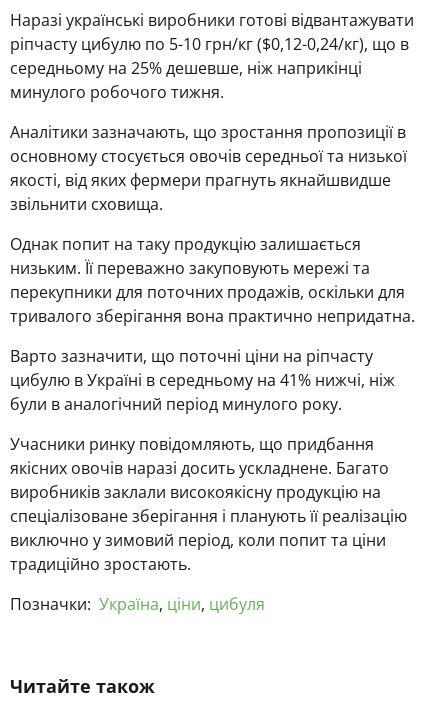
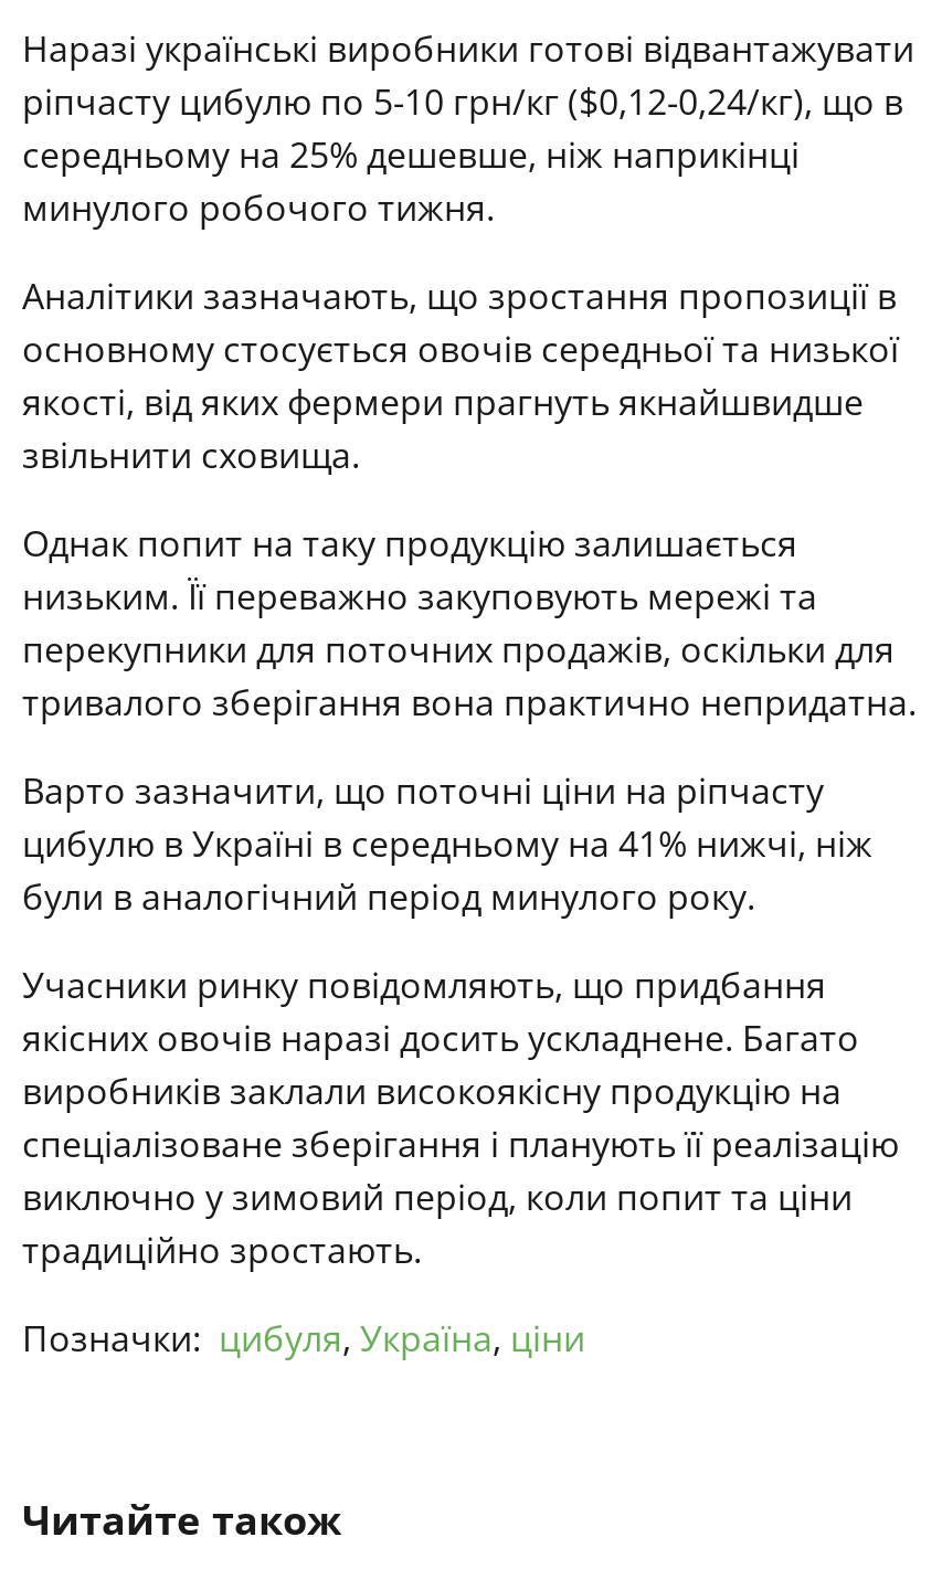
[10,593,265,615] Позначки: Україна, ціни, цибуля -> [22,1314,585,1363] Позначки: цибуля, Україна, ціни

